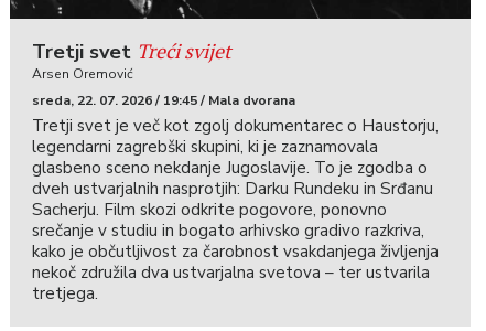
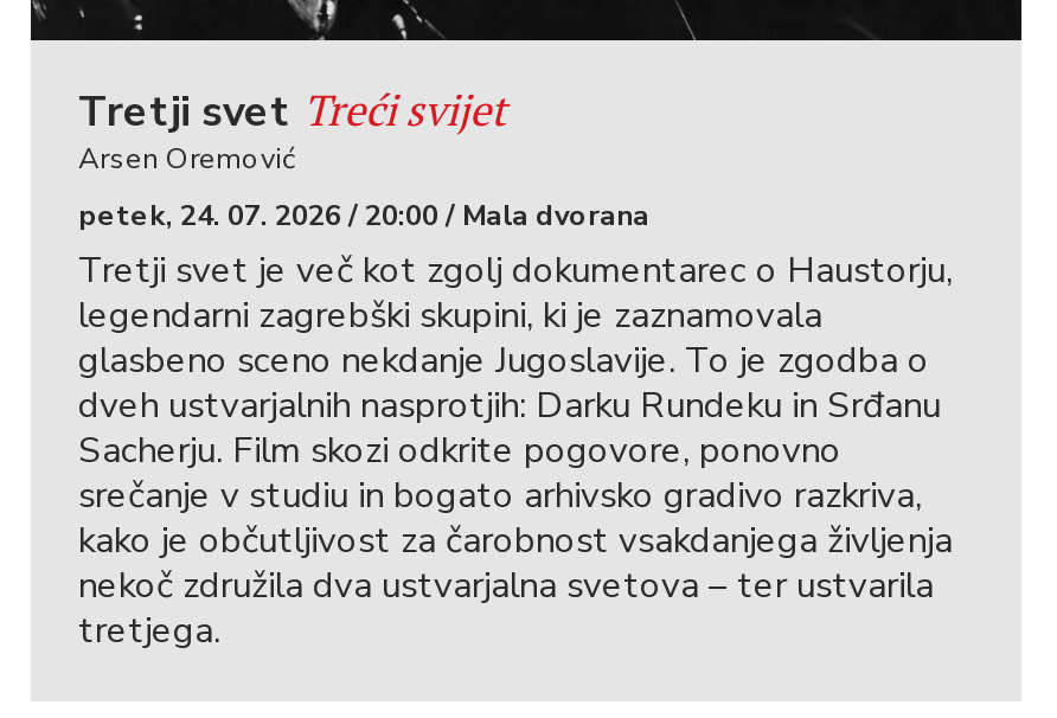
[32,92,295,109] sreda, 22. 07. 2026 / 19:45 / Mala dvorana -> [78,197,649,235] petek, 24. 07. 2026 / 20:00 / Mala dvorana

